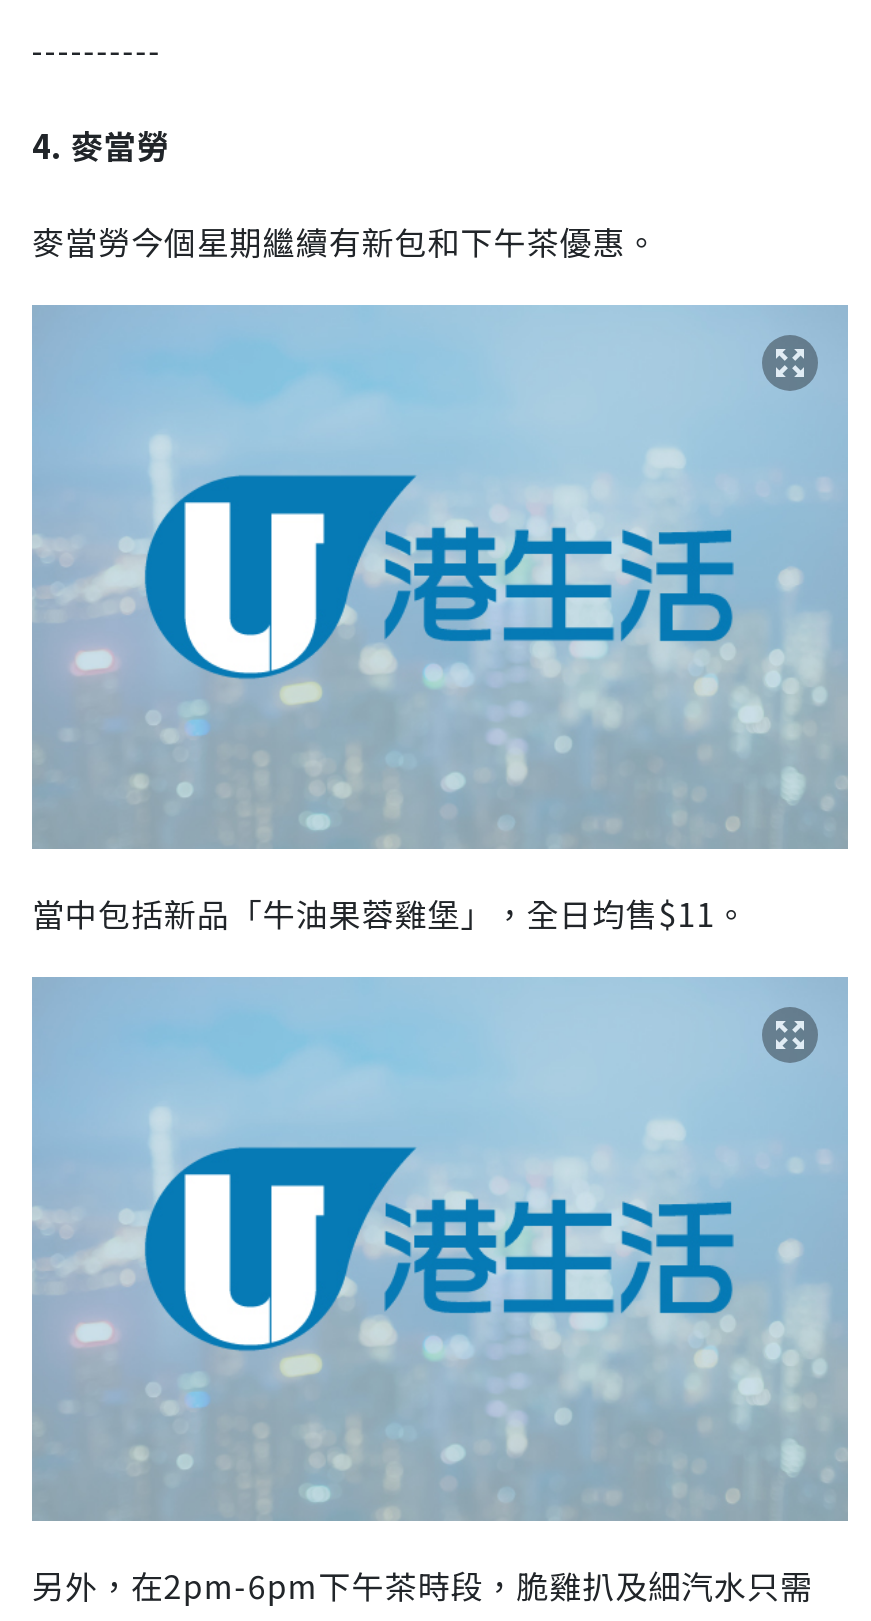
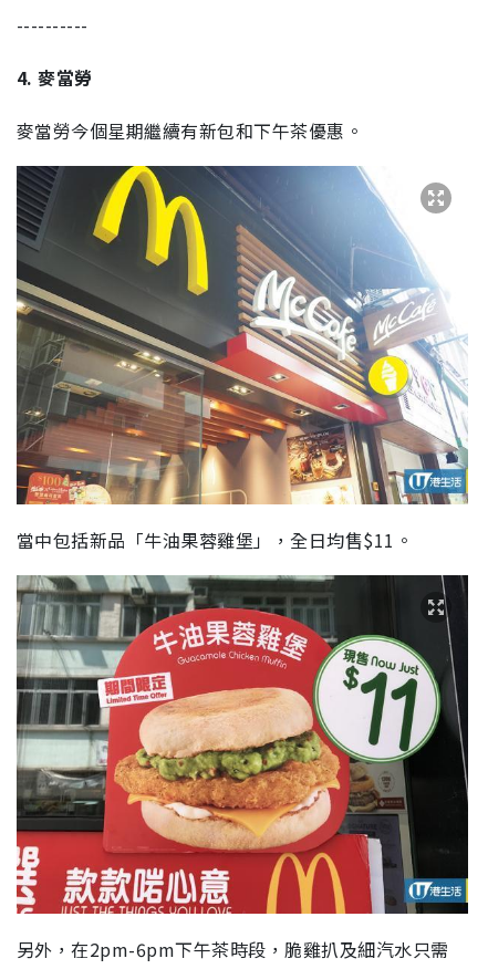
[32,304,850,850] [image] -> [15,165,469,506] [image]
[32,976,848,1522] [image] -> [15,574,469,915] [image]

